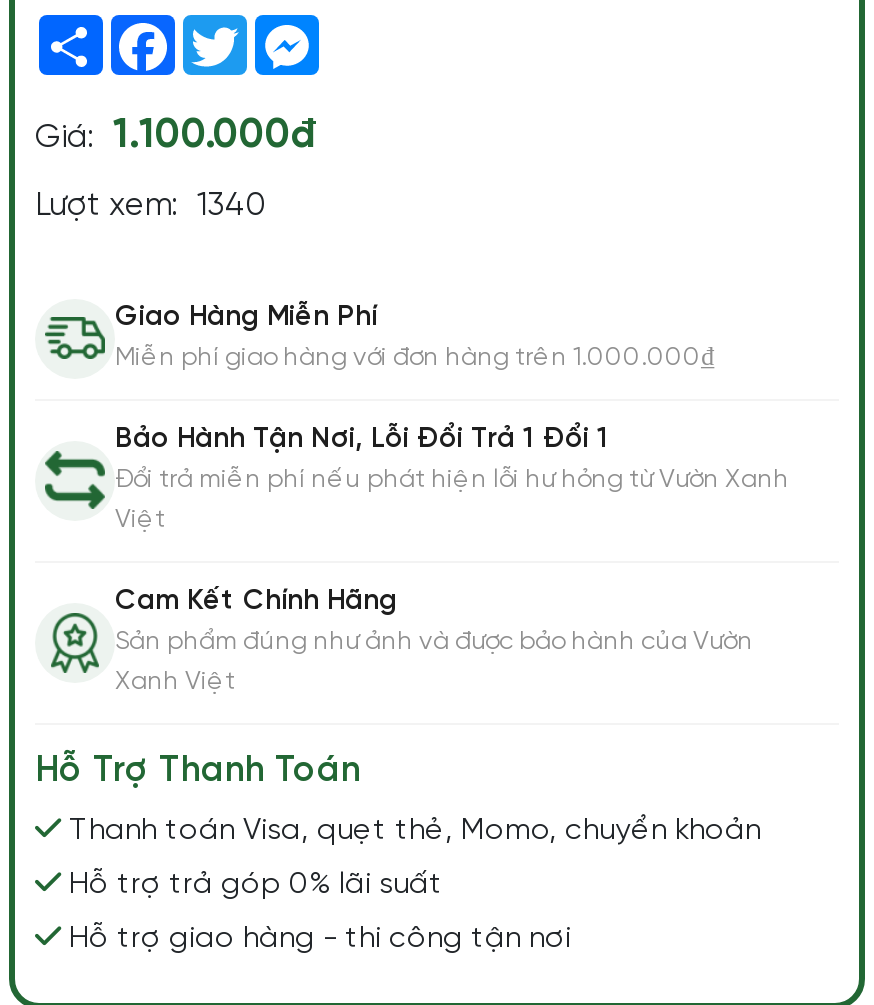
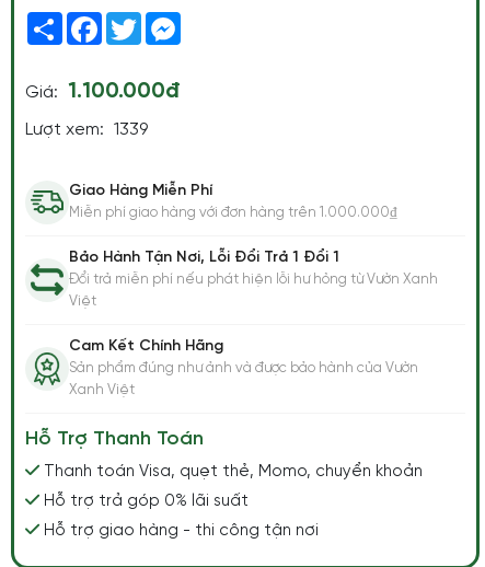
[35,188,265,222] Lượt xem: 1340 -> [25,120,148,138] Lượt xem: 1339

